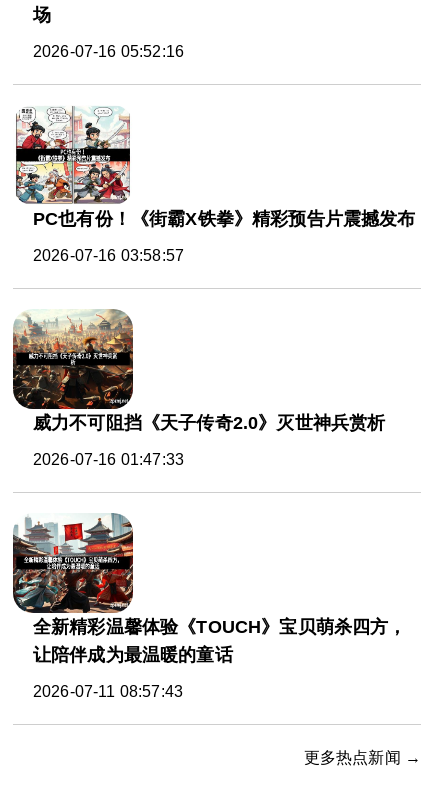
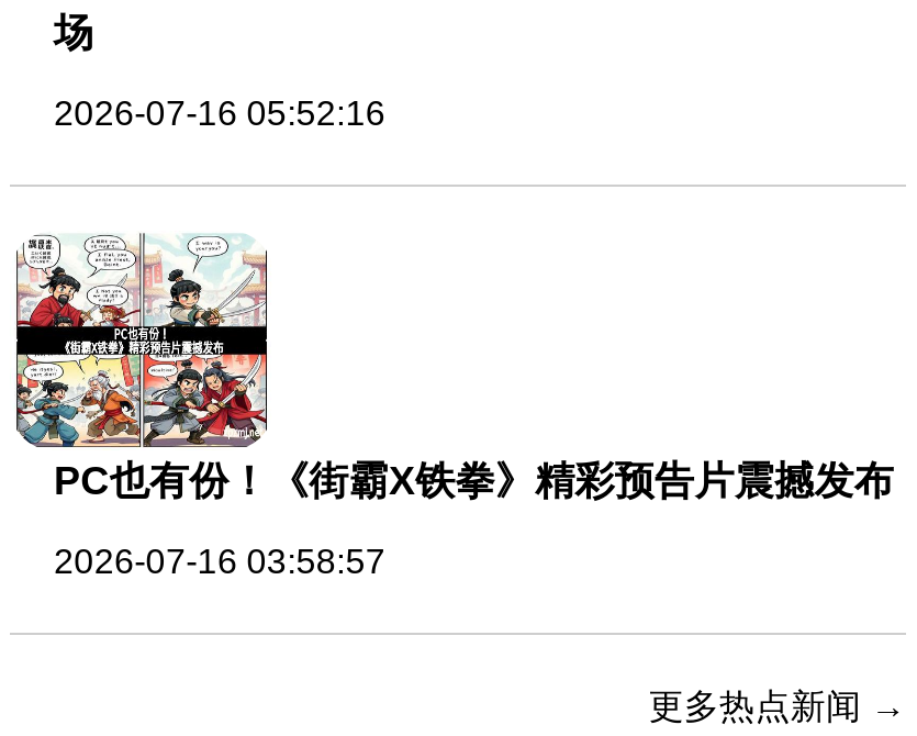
[12,308,385,468] [image] | 威力不可阻挡《天子传奇2.0》灭世神兵赏析 | 2026-07-16 01:47:33 -> none
[12,512,406,700] [image] | 全新精彩温馨体验《TOUCH》宝贝萌杀四方， | 让陪伴成为最温暖的童话 | 2026-07-11 08:57:43 -> none

